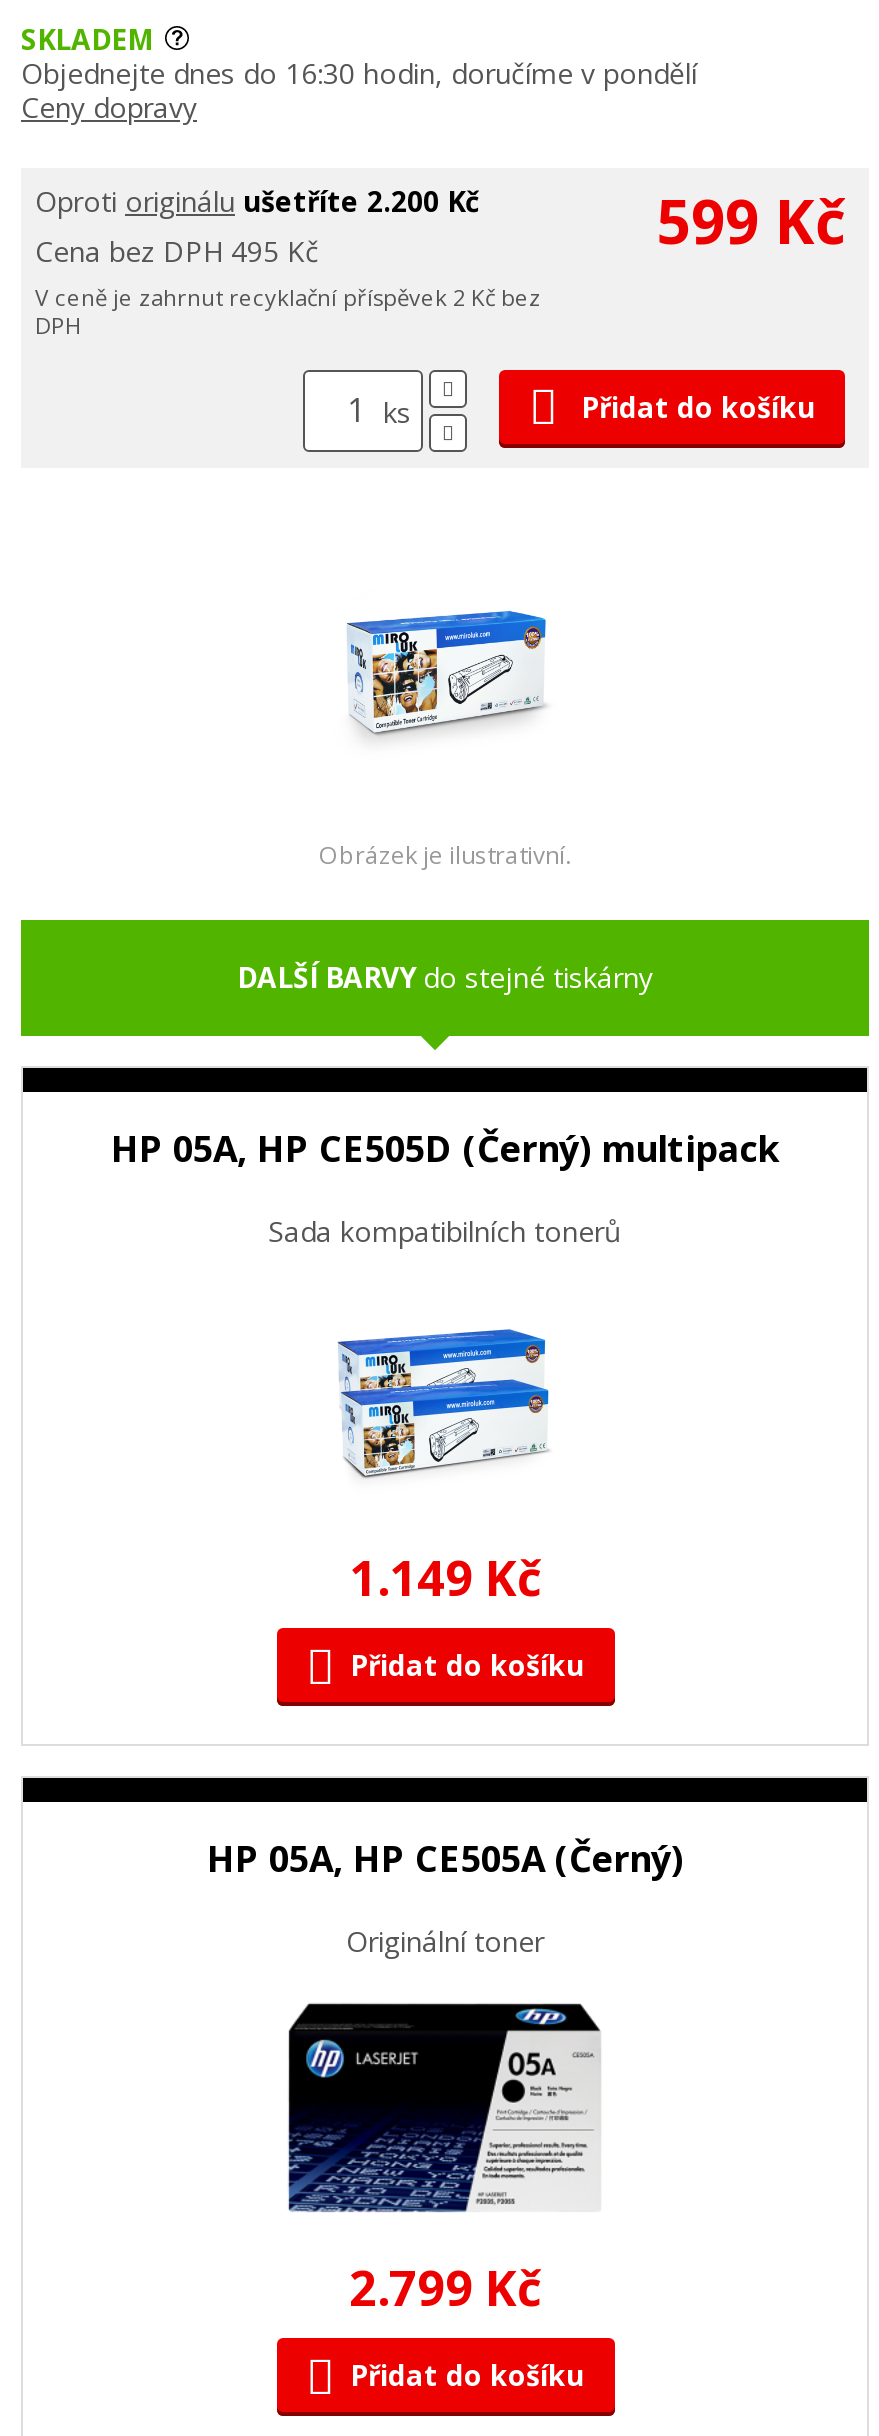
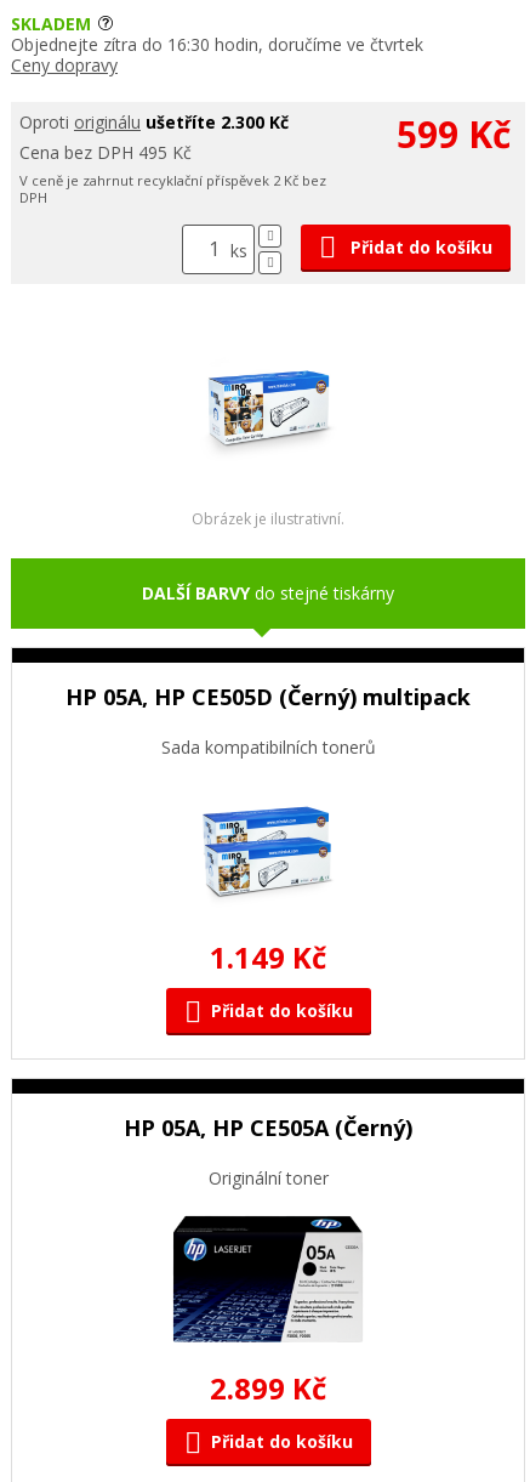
[21,53,697,91] Objednejte dnes do 16:30 hodin, doručíme v pondělí -> [11,32,423,55] Objednejte zítra do 16:30 hodin, doručíme ve čtvrtek
[35,181,479,219] Oproti originálu ušetříte 2.200 Kč -> [19,110,289,133] Oproti originálu ušetříte 2.300 Kč
[349,2254,541,2320] 2.799 Kč -> [210,1368,326,1408] 2.899 Kč

